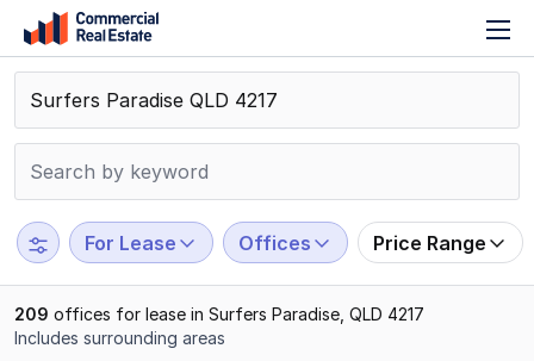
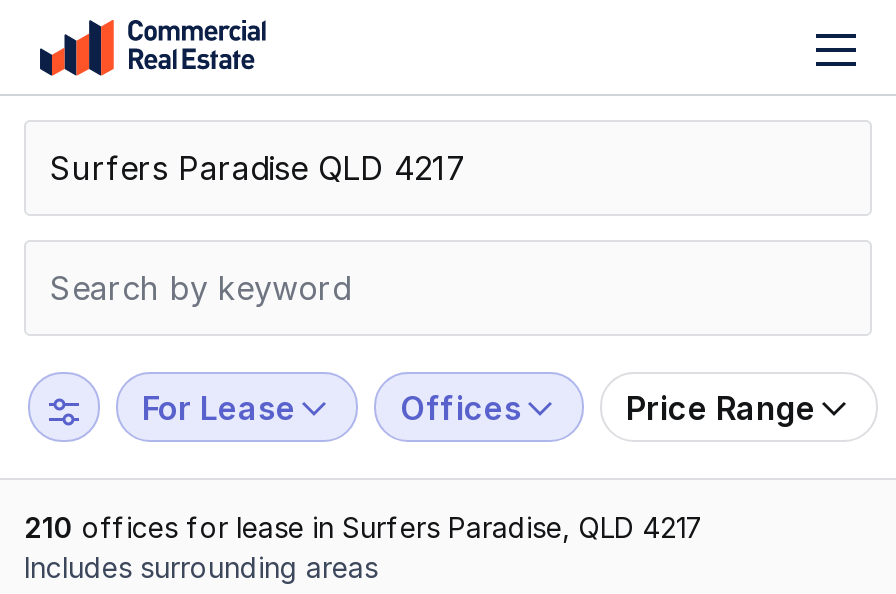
[14,304,424,324] 209 offices for lease in Surfers Paradise, QLD 4217 -> [24,510,704,544] 210 offices for lease in Surfers Paradise, QLD 4217

